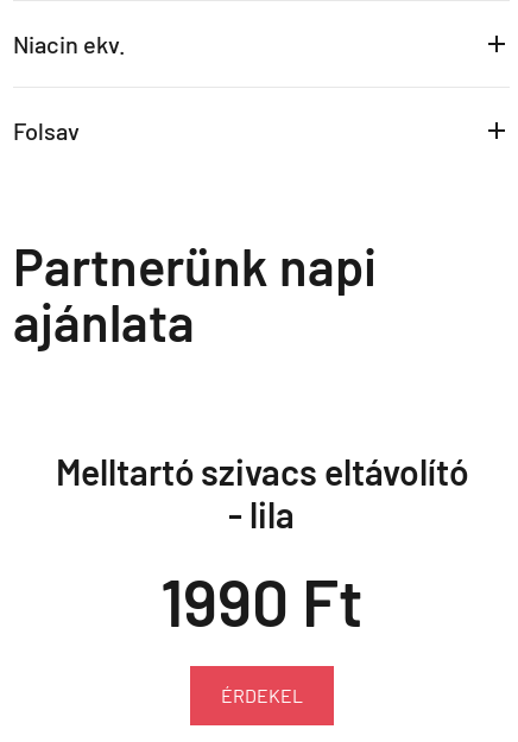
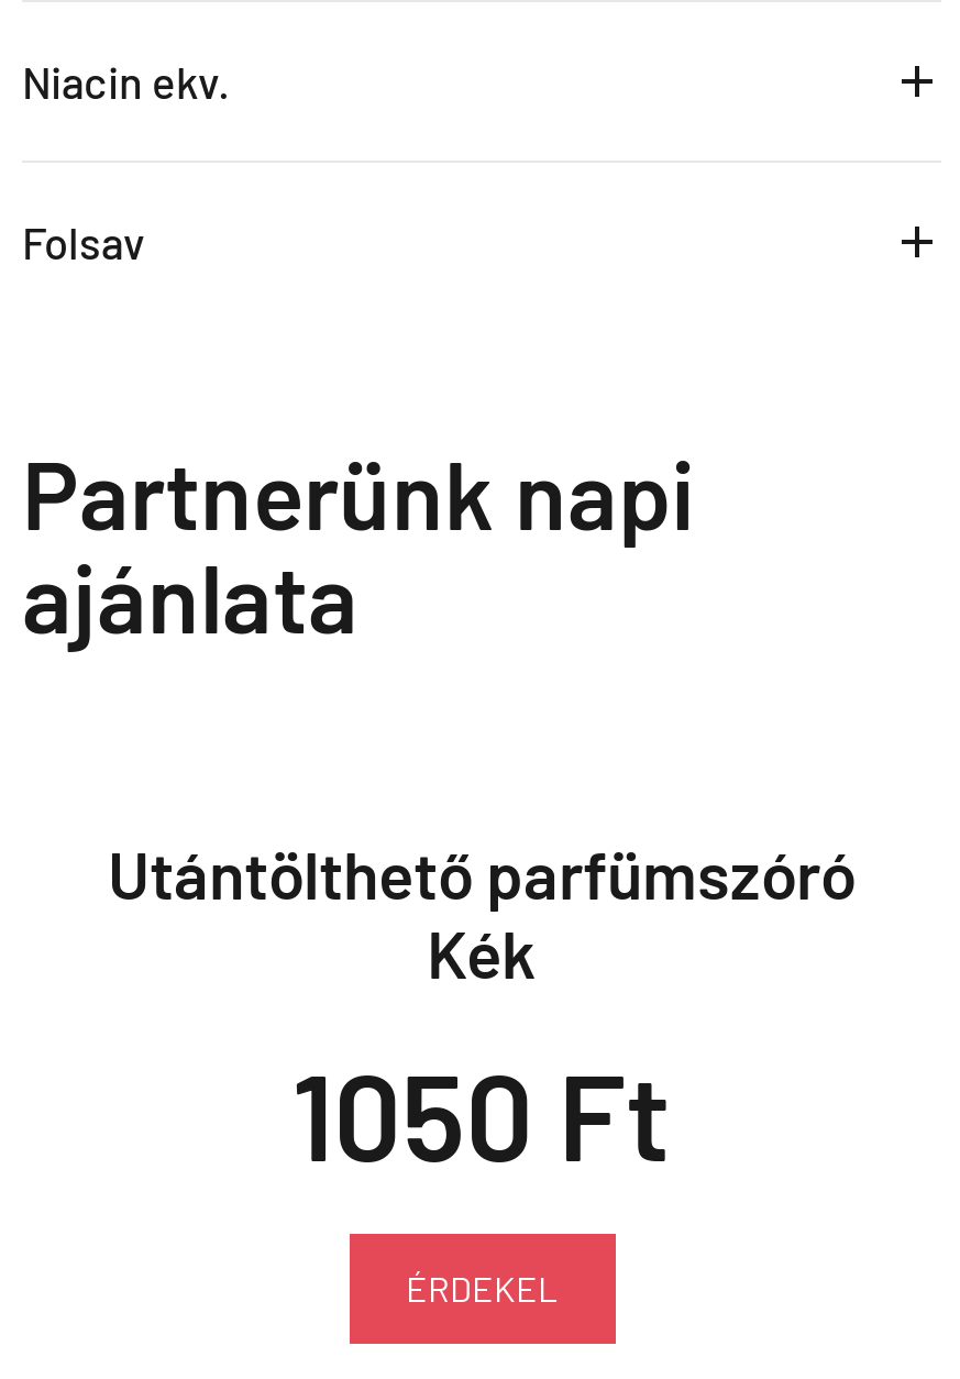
[55,450,468,640] Melltartó szivacs eltávolító | - lila | 1990 Ft -> [108,834,856,1185] Utántölthető parfümszóró | Kék | 1050 Ft

